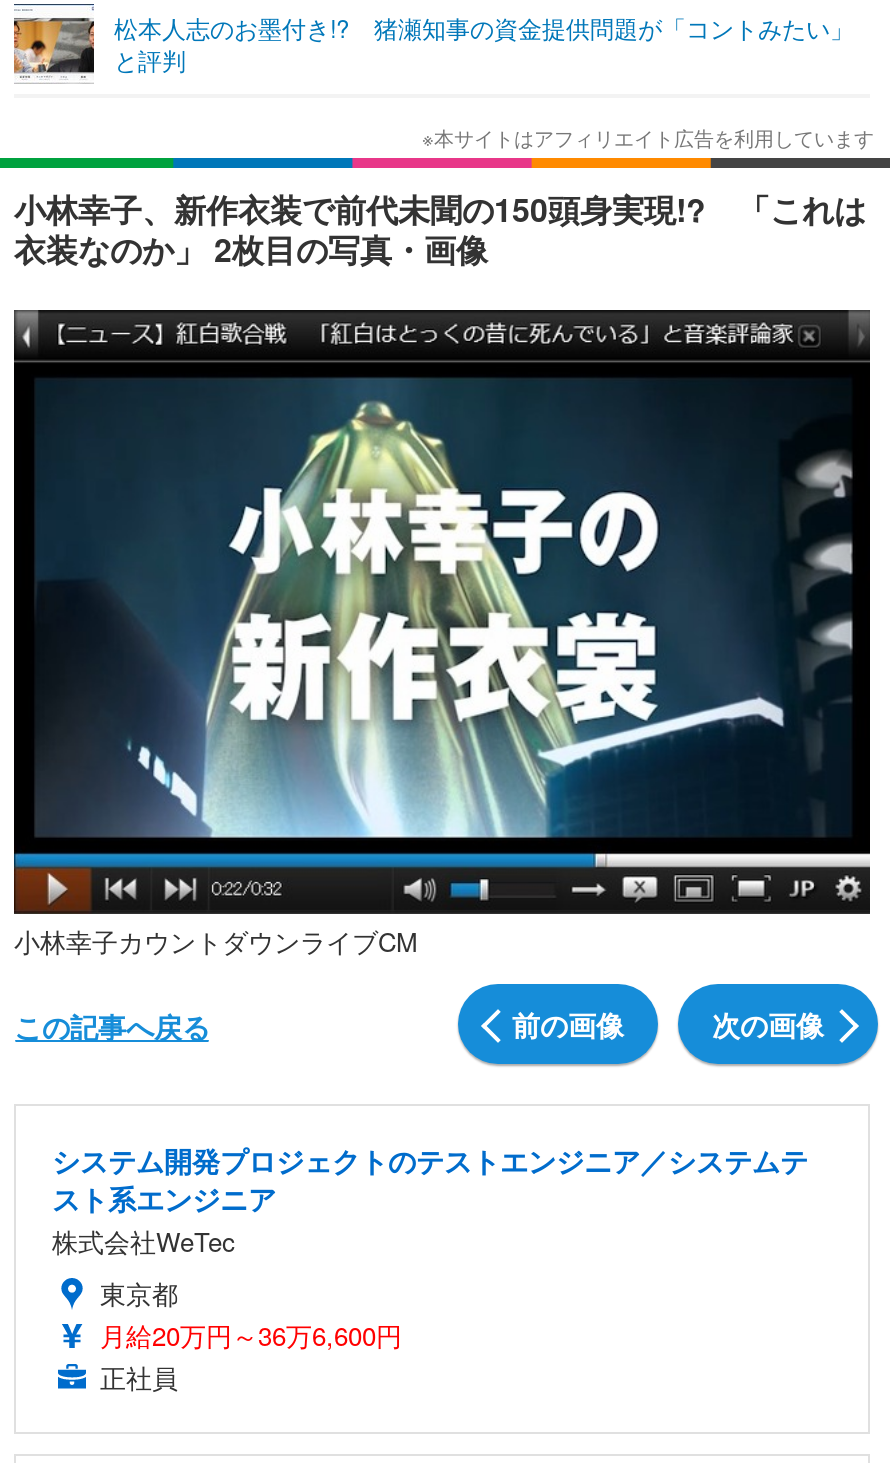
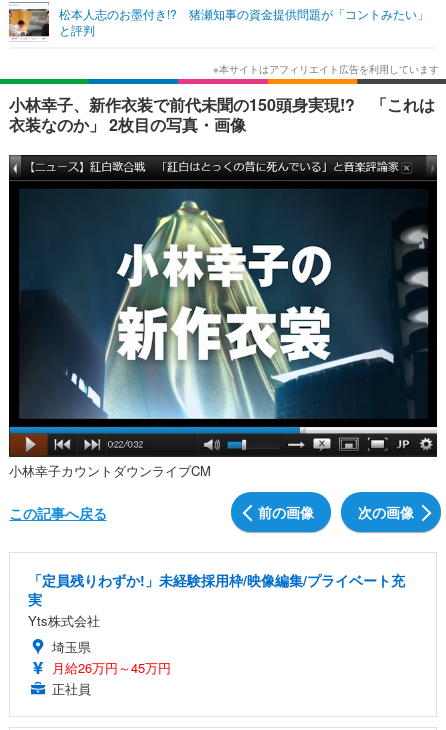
[52,1139,808,1353] システム開発プロジェクトのテストエンジニア／システムテ | スト系エンジニア | 株式会社WeTec | 東京都 | 月給20万円～36万6,600円 -> [28,570,405,677] 「定員残りわずか!」未経験採用枠/映像編集/プライベート充 | 実 | Yts株式会社 | 埼玉県 | 月給26万円～45万円

